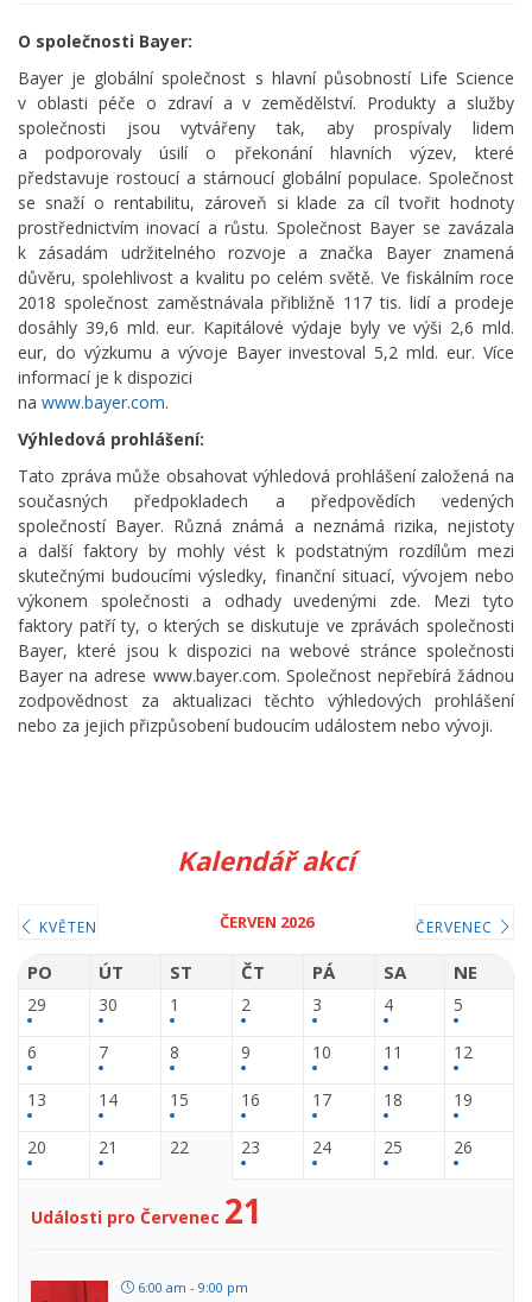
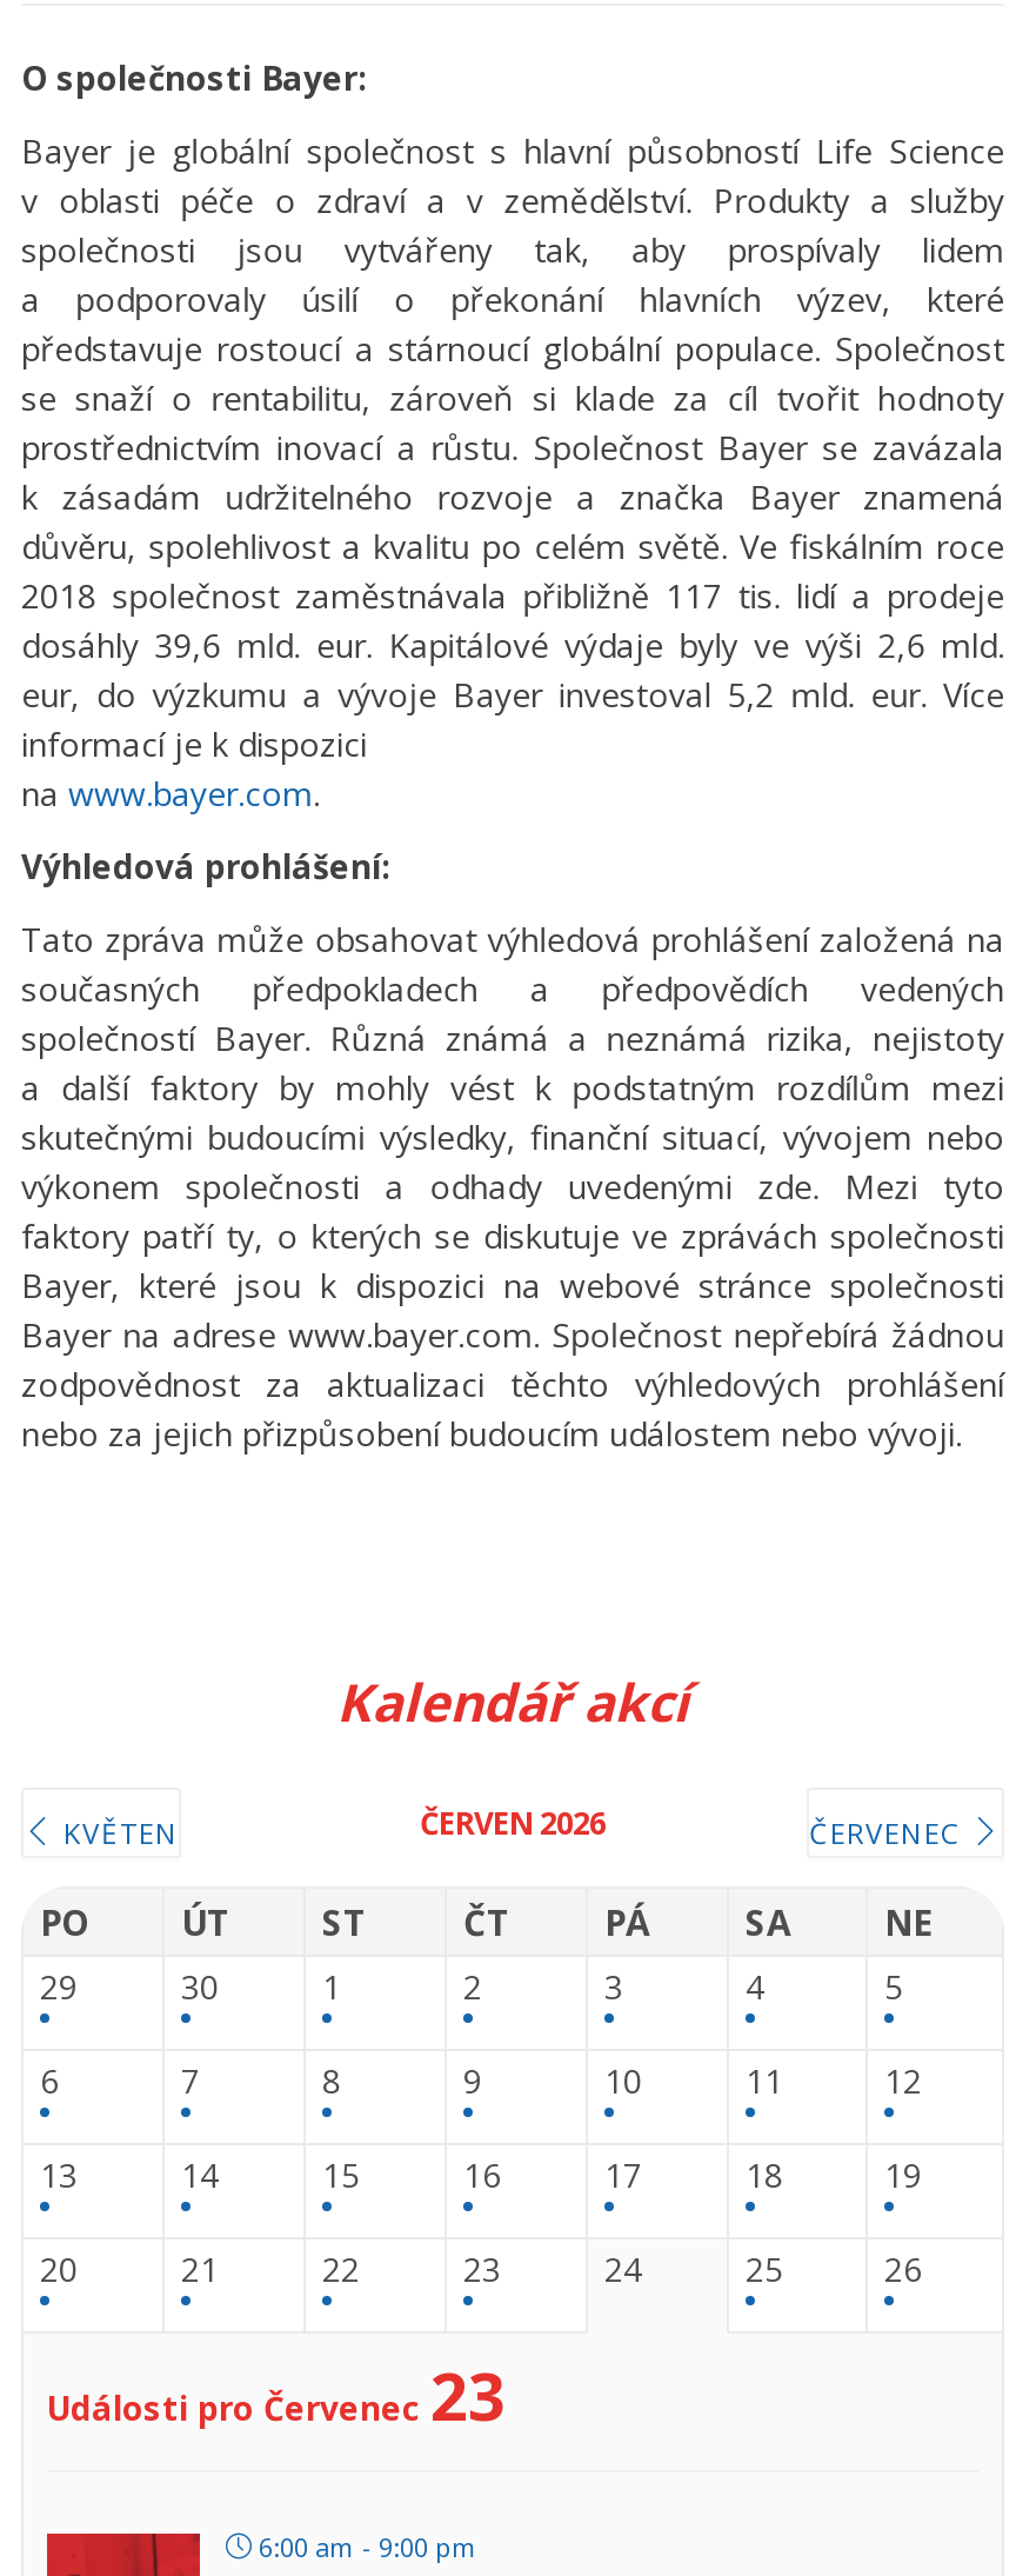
[31,1188,262,1233] Události pro Červenec 21 -> [47,2350,506,2439] Události pro Červenec 23

